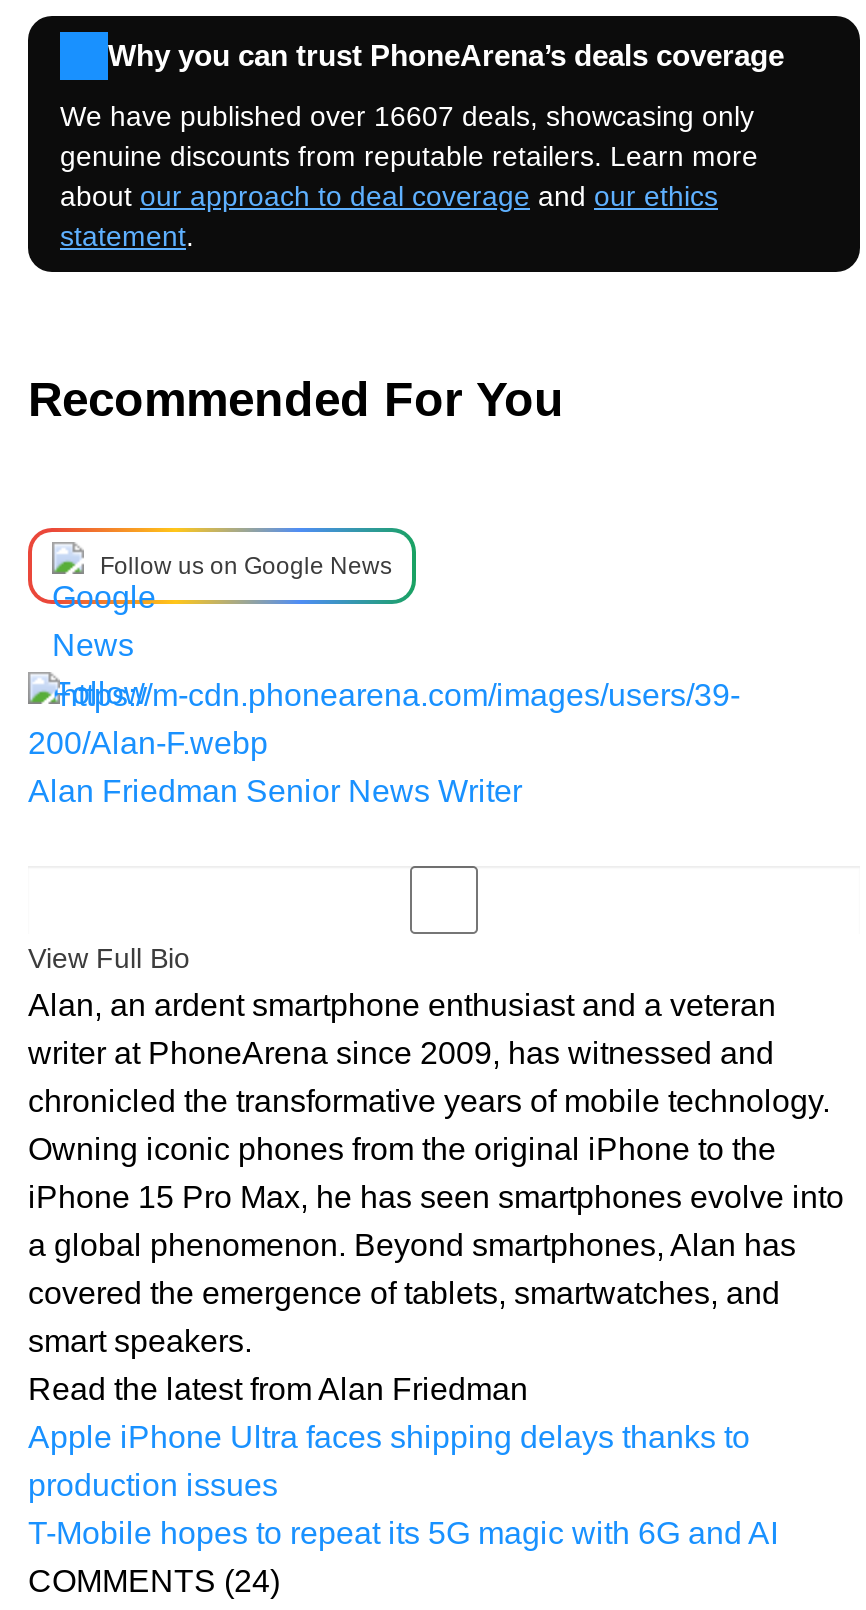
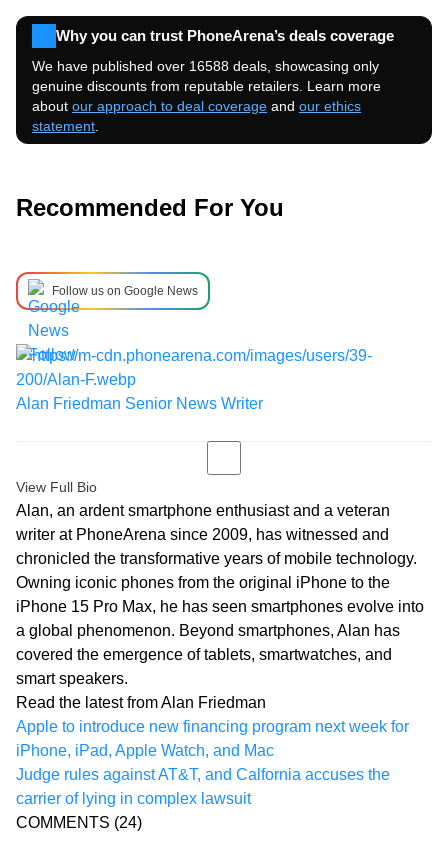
[60,100,754,132] We have published over 16607 deals, showcasing only -> [32,58,379,74] We have published over 16588 deals, showcasing only
[28,1420,778,1550] Apple iPhone Ultra faces shipping delays thanks to | production issues | T-Mobile hopes to repeat its 5G magic with 6G and AI -> [16,718,409,807] Apple to introduce new financing program next week for | iPhone, iPad, Apple Watch, and Mac | Judge rules against AT&T, and Calfornia accuses the | carrier of lying in complex lawsuit

